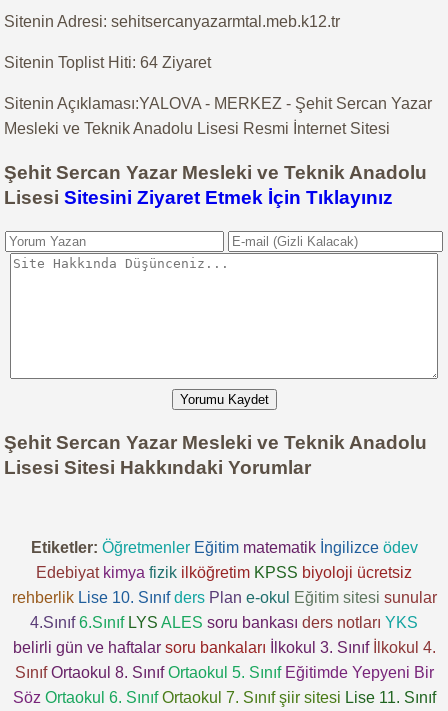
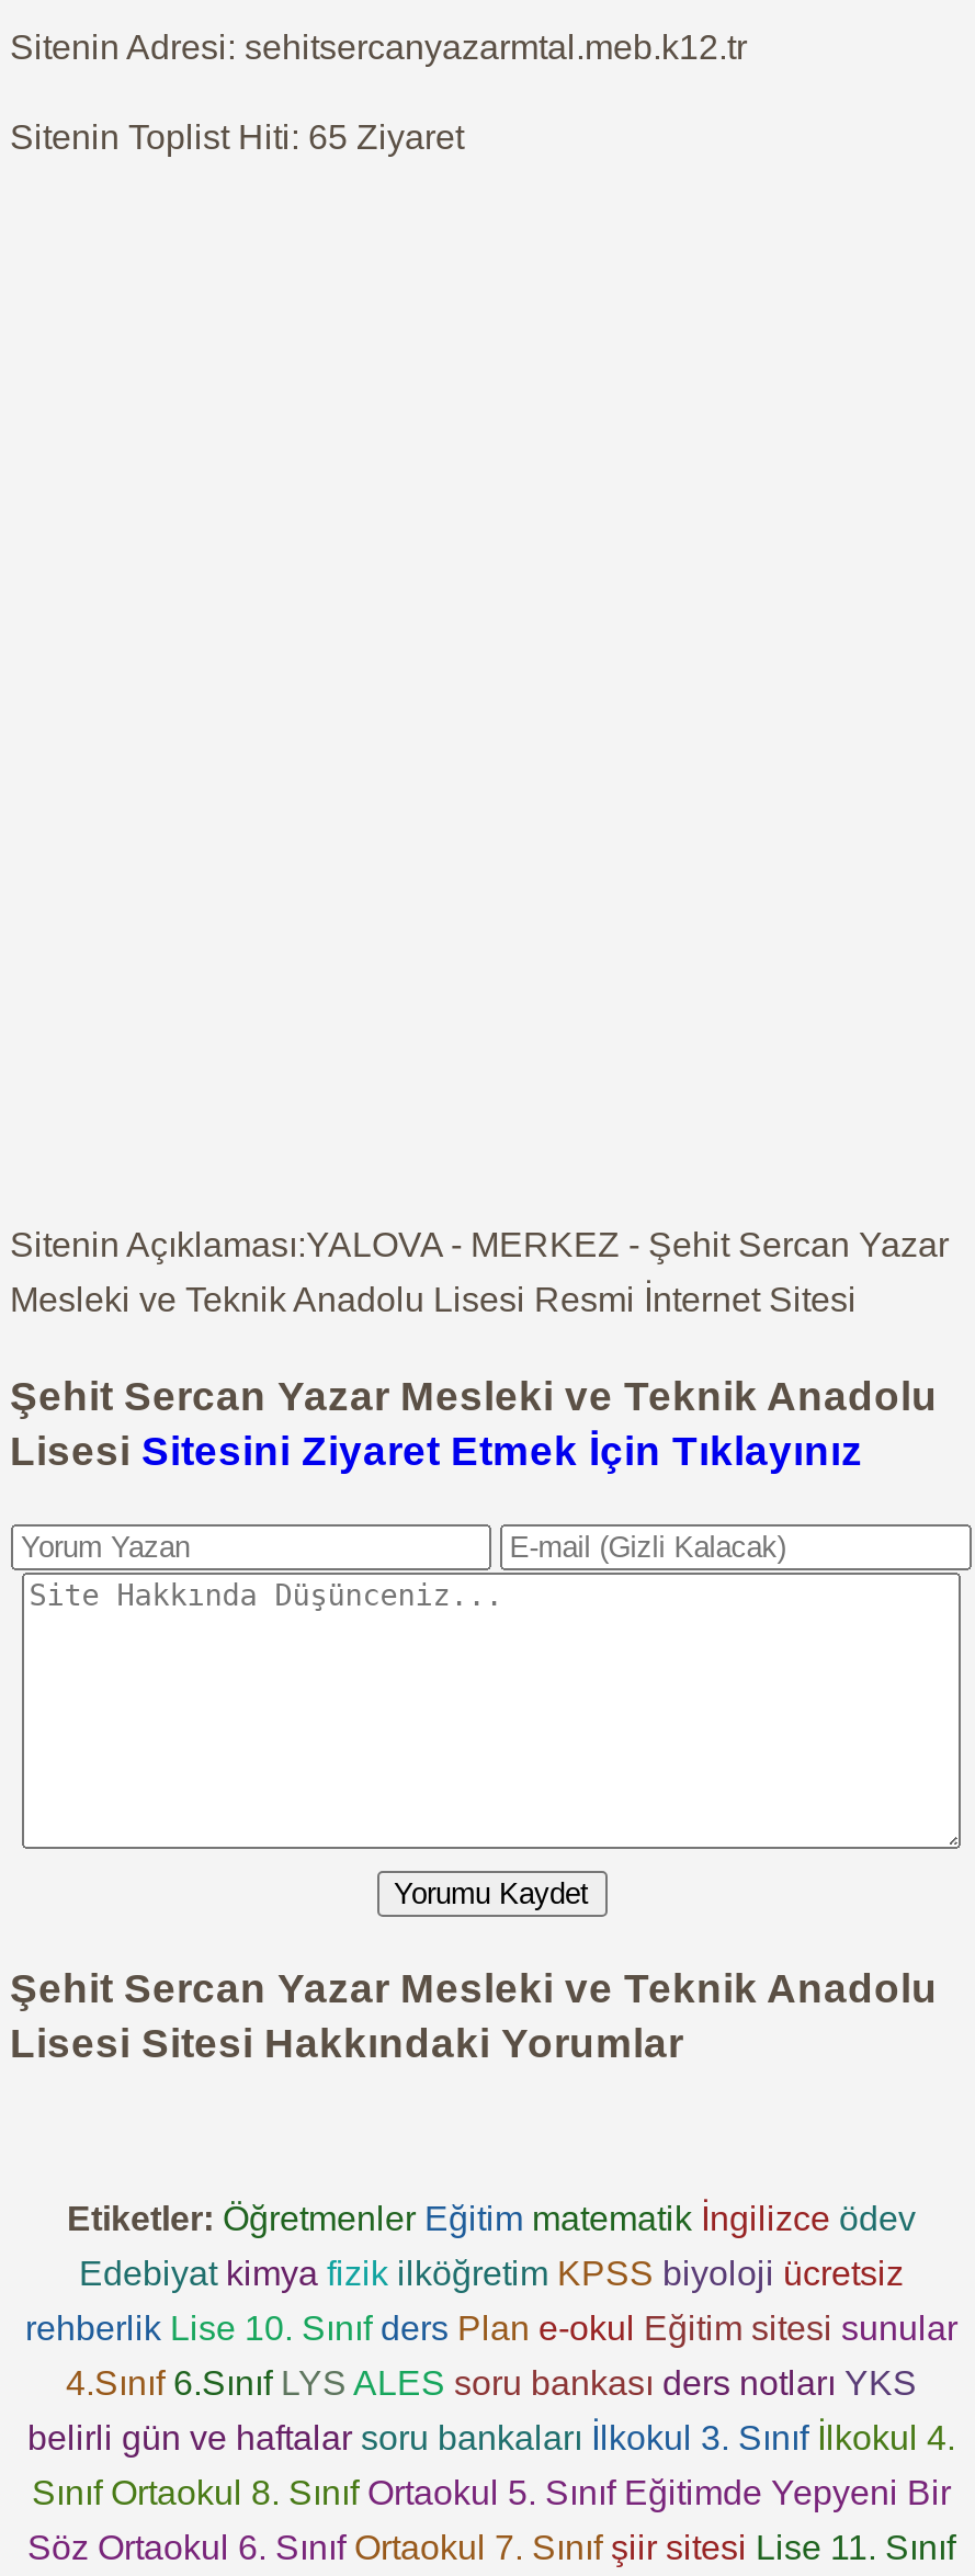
[4,54,211,71] Sitenin Toplist Hiti: 64 Ziyaret -> [10,118,464,156] Sitenin Toplist Hiti: 65 Ziyaret

